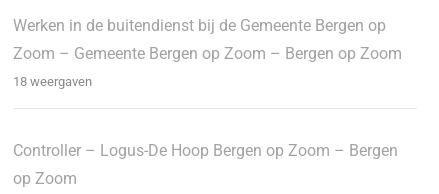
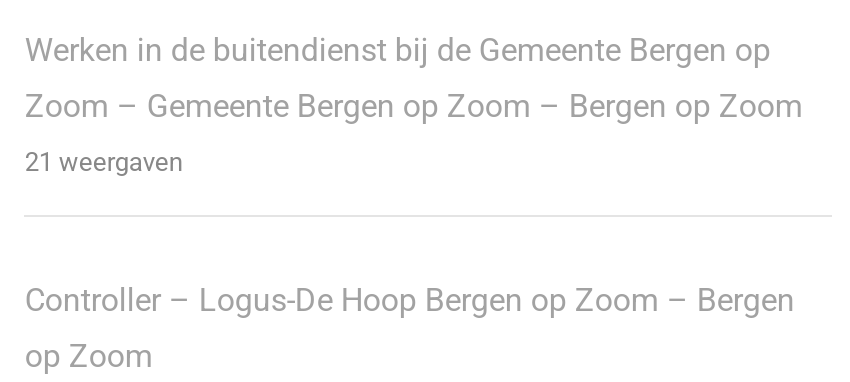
[13,74,92,89] 18 weergaven -> [25,146,183,176] 21 weergaven

